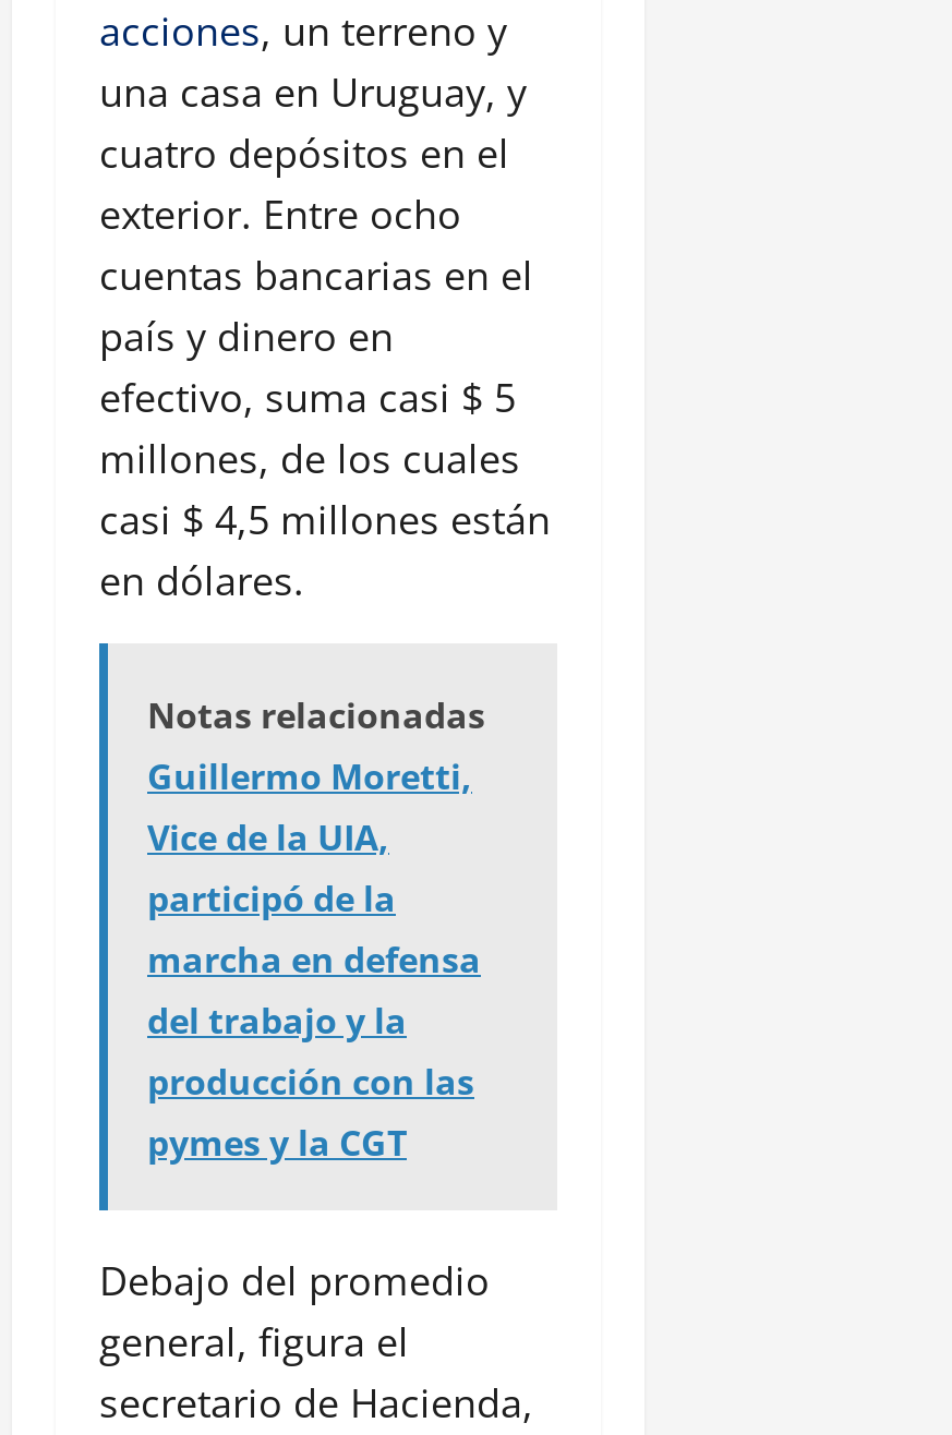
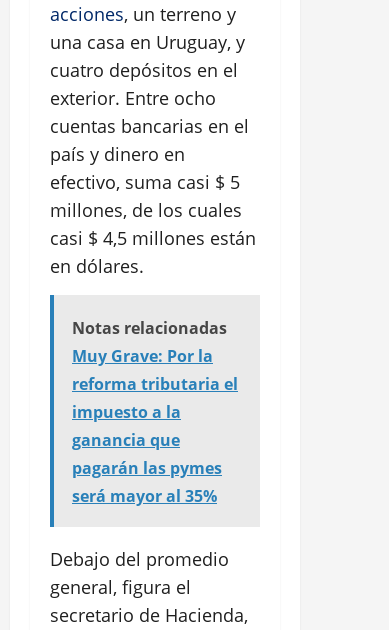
[147,753,481,1168] Guillermo Moretti, | Vice de la UIA, | participó de la | marcha en defensa | del trabajo y la | producción con las | pymes y la CGT -> [72,345,238,507] Muy Grave: Por la | reforma tributaria el | impuesto a la | ganancia que | pagarán las pymes | será mayor al 35%

